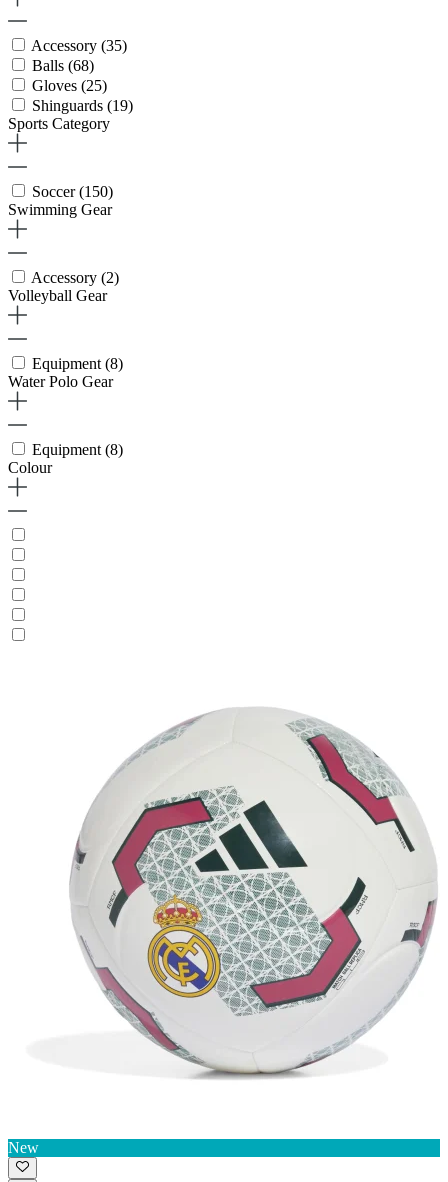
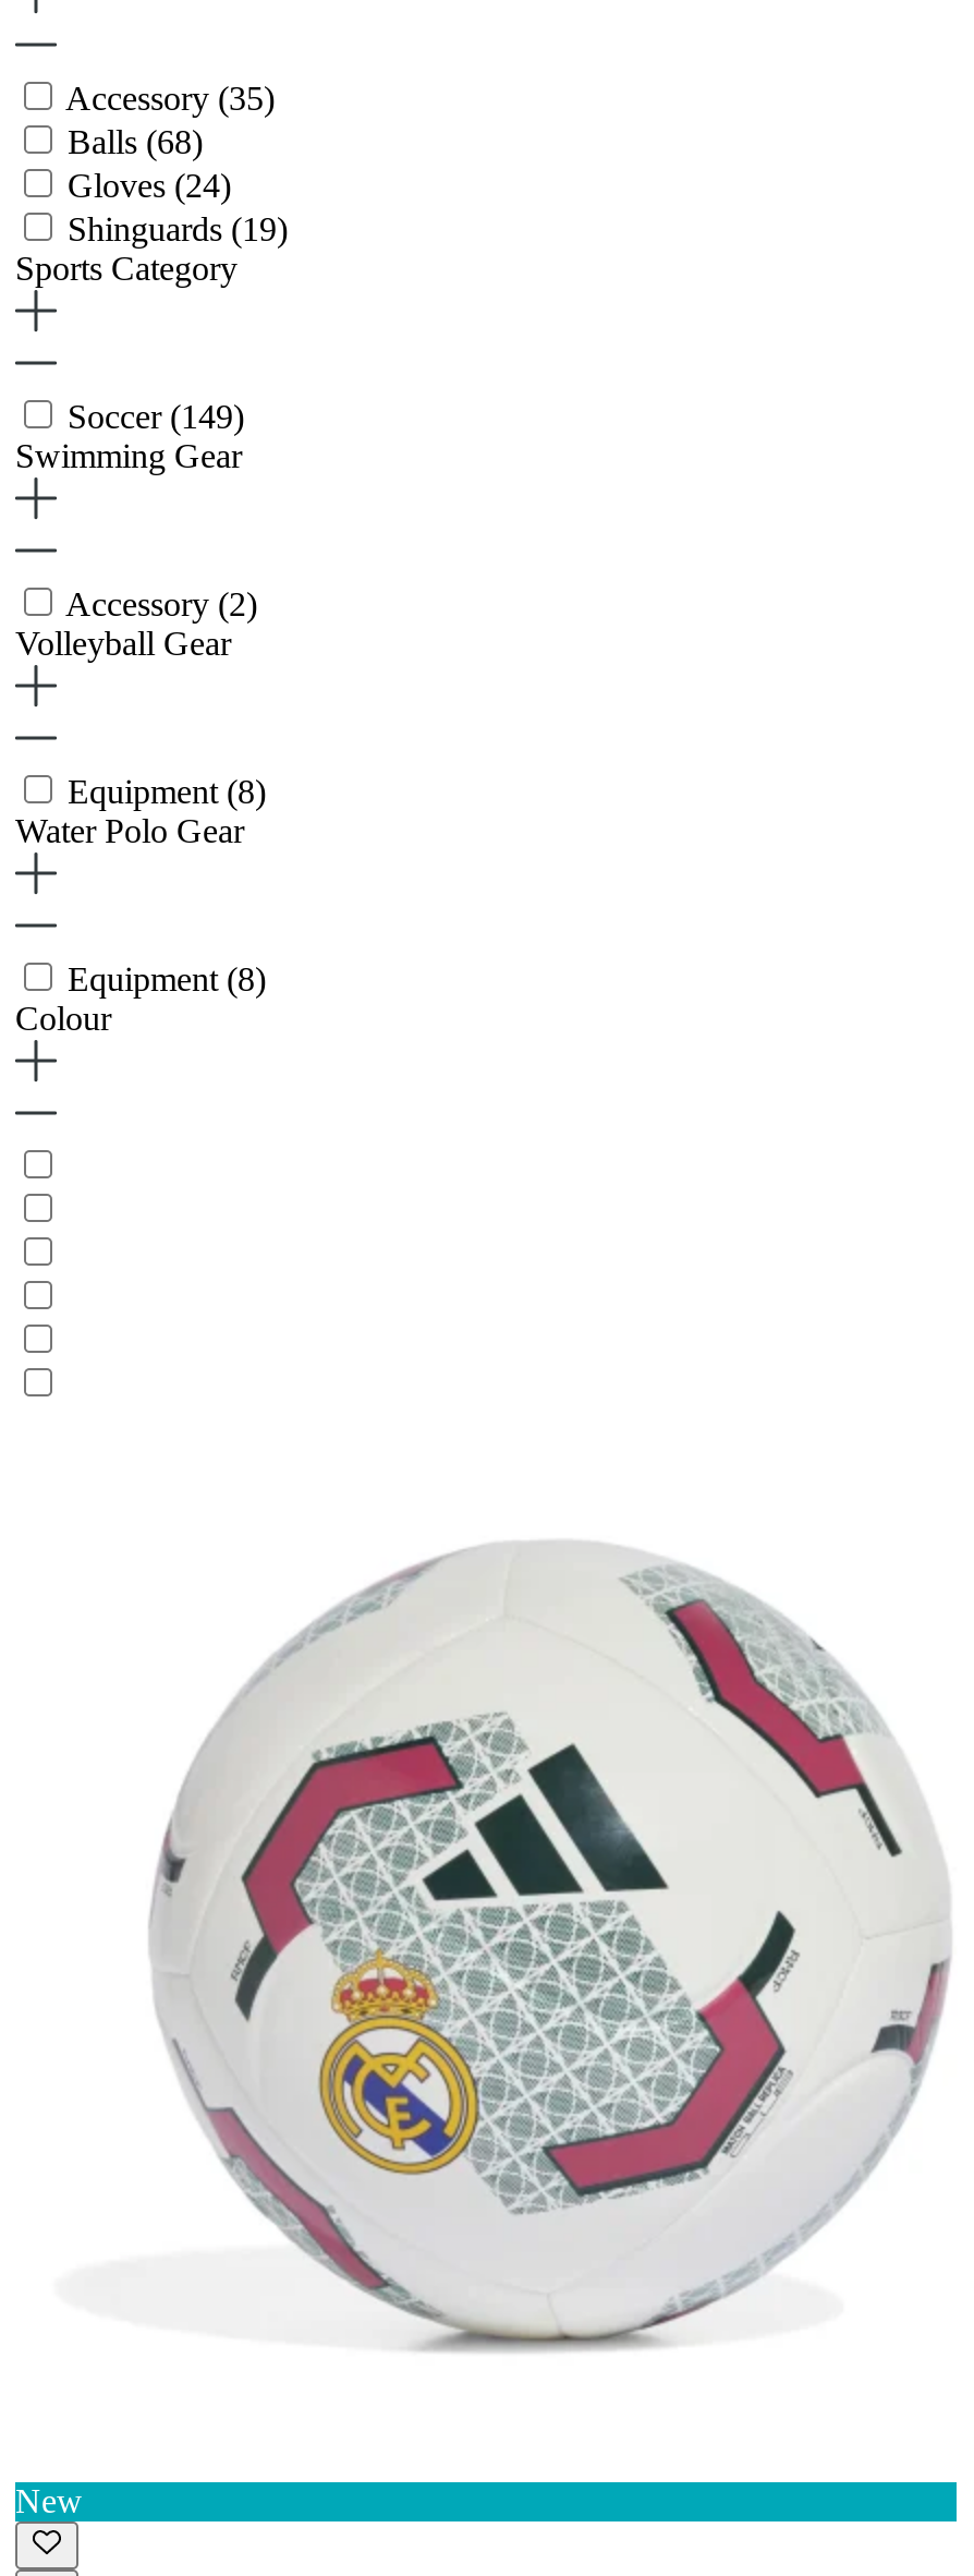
[28,76,107,93] Gloves (25) -> [59,166,231,203] Gloves (24)
[28,182,113,199] Soccer (150) -> [59,397,244,434] Soccer (149)

